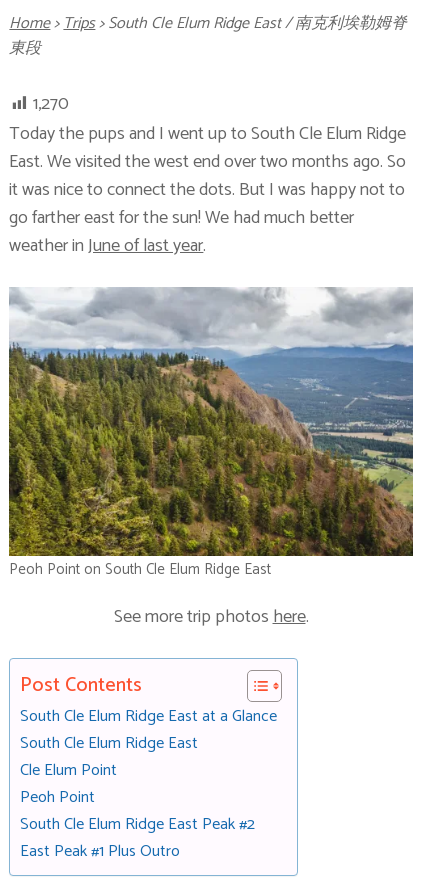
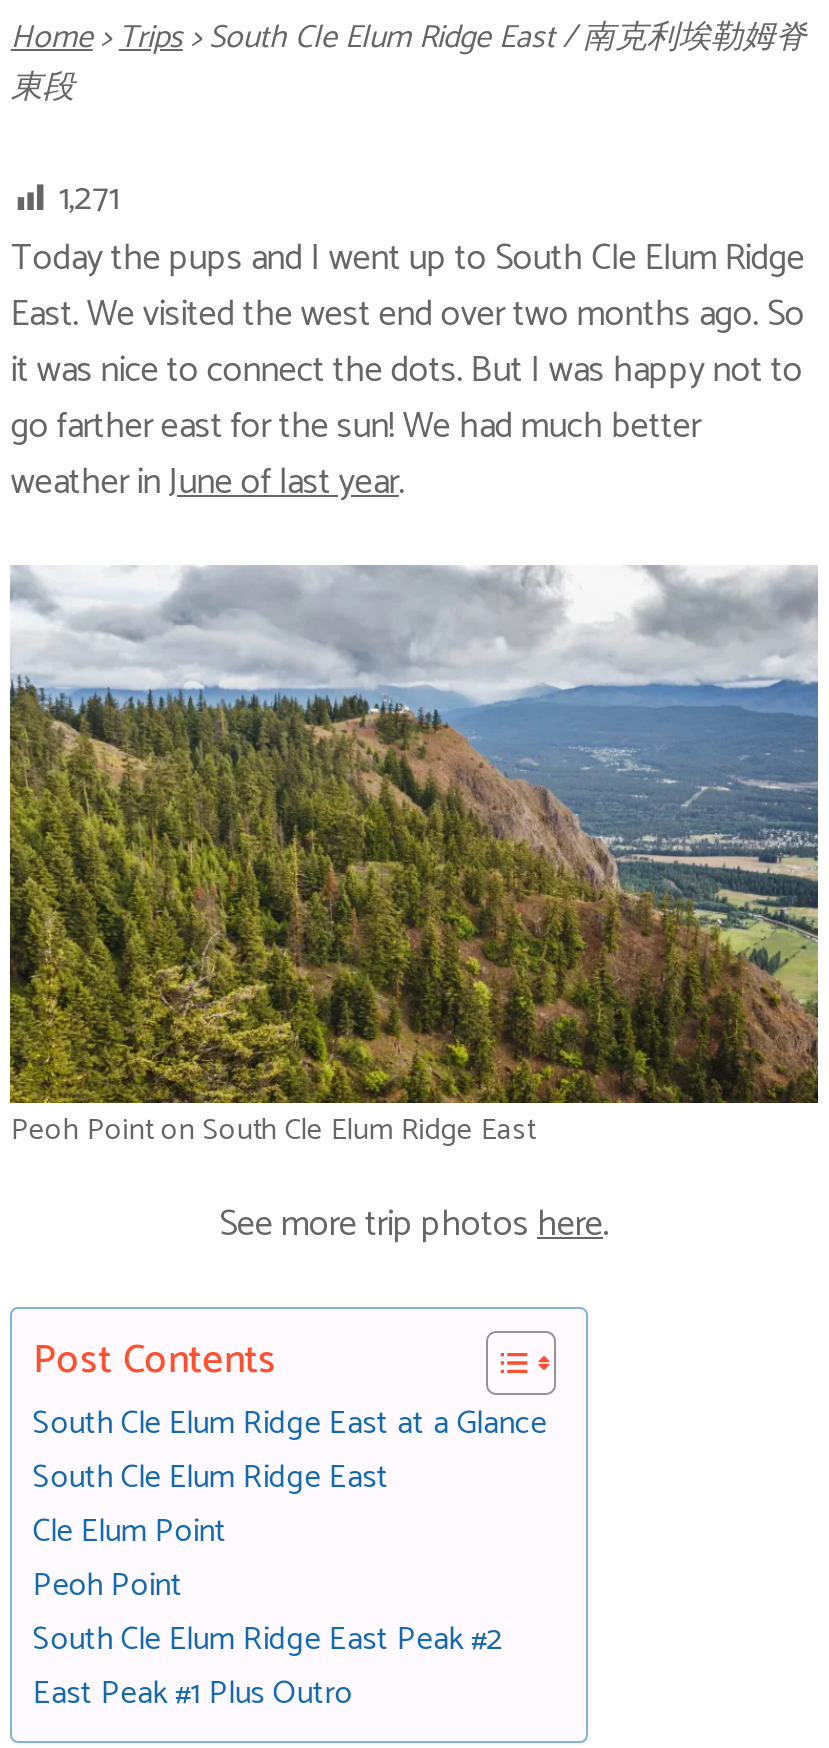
[33,89,69,119] 1,270 -> [59,169,119,229] 1,271

